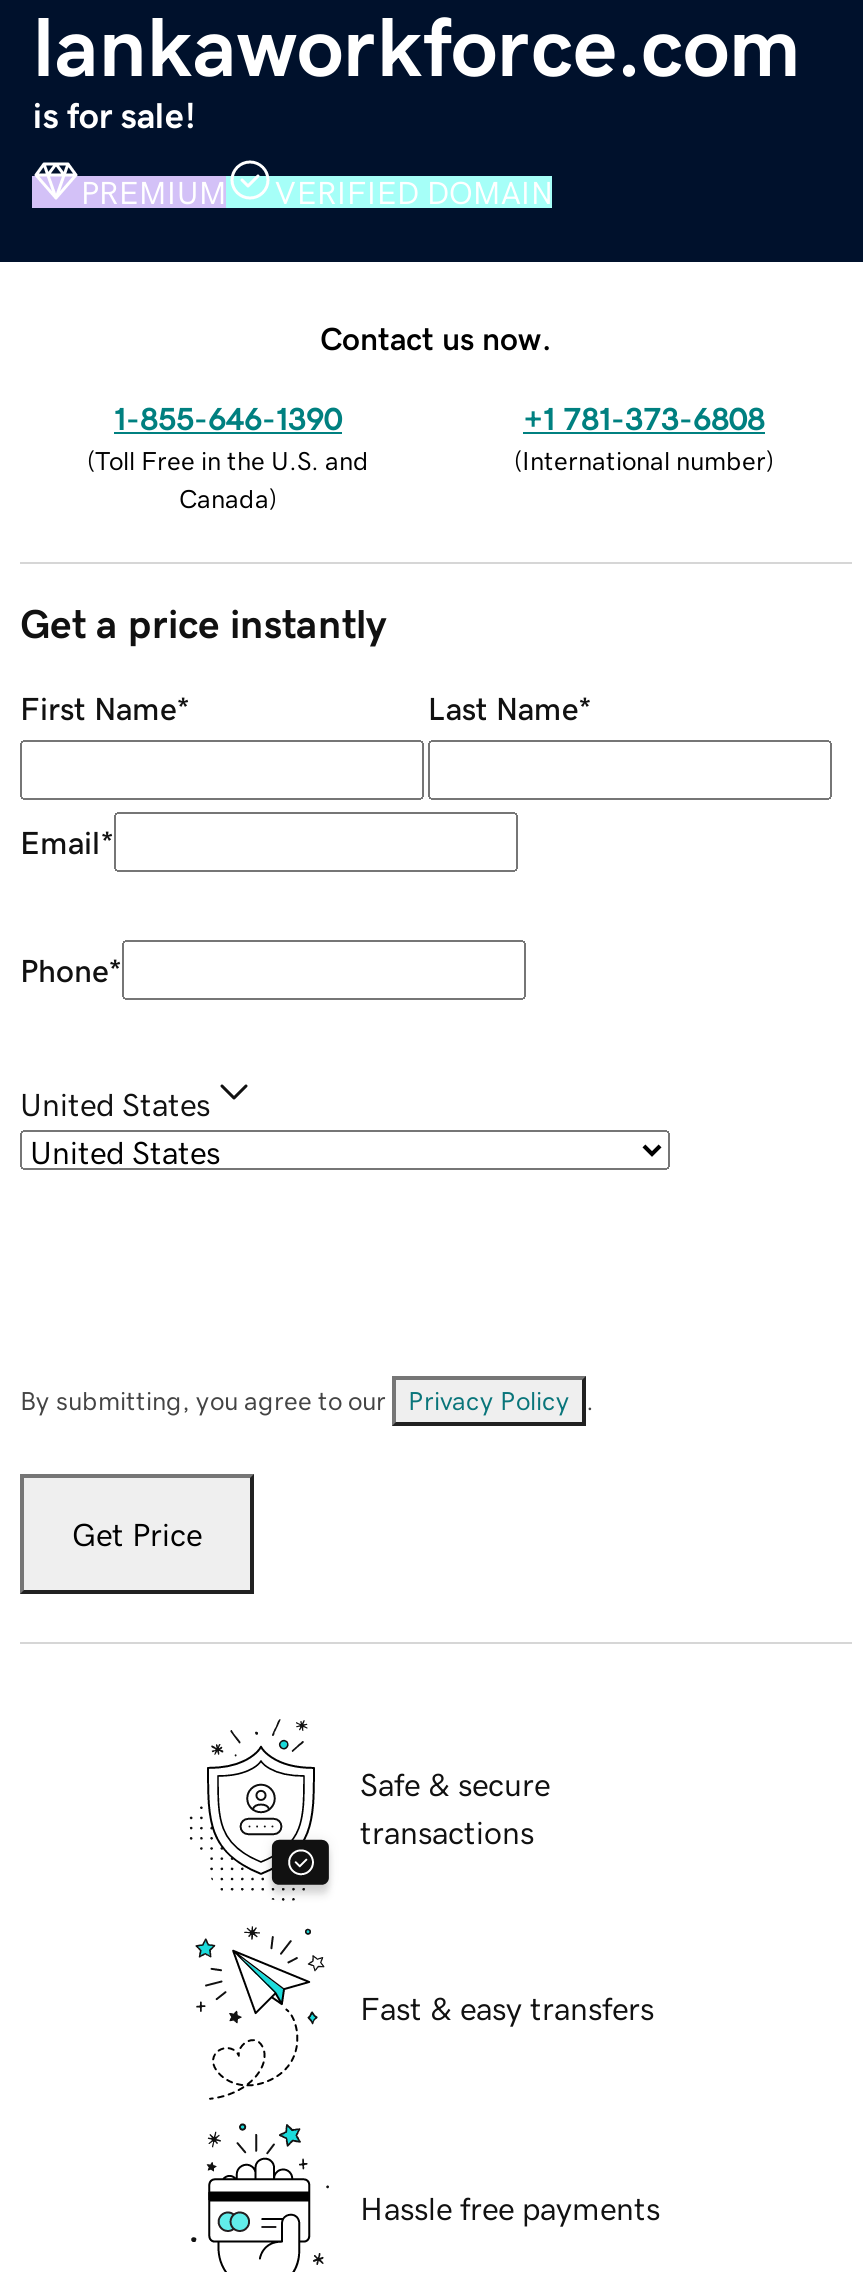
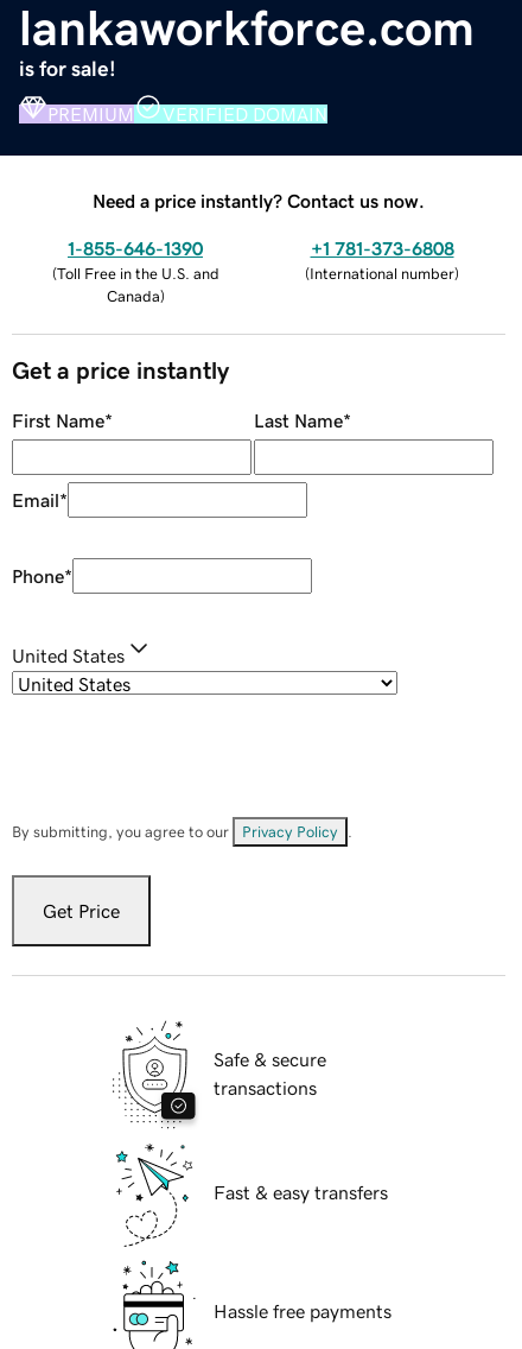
[320,321,552,353] Contact us now. -> [93,191,425,210] Need a price instantly? Contact us now.

